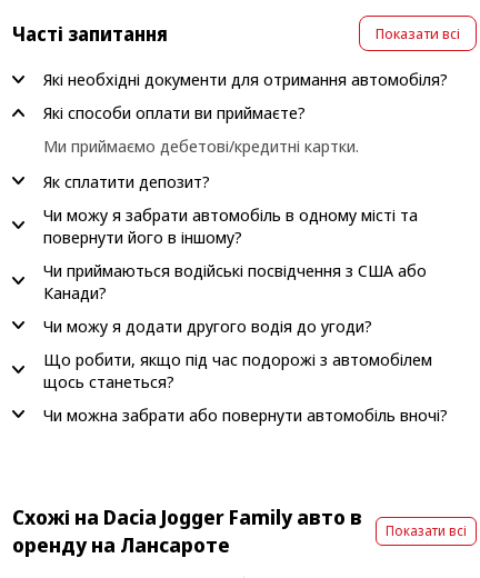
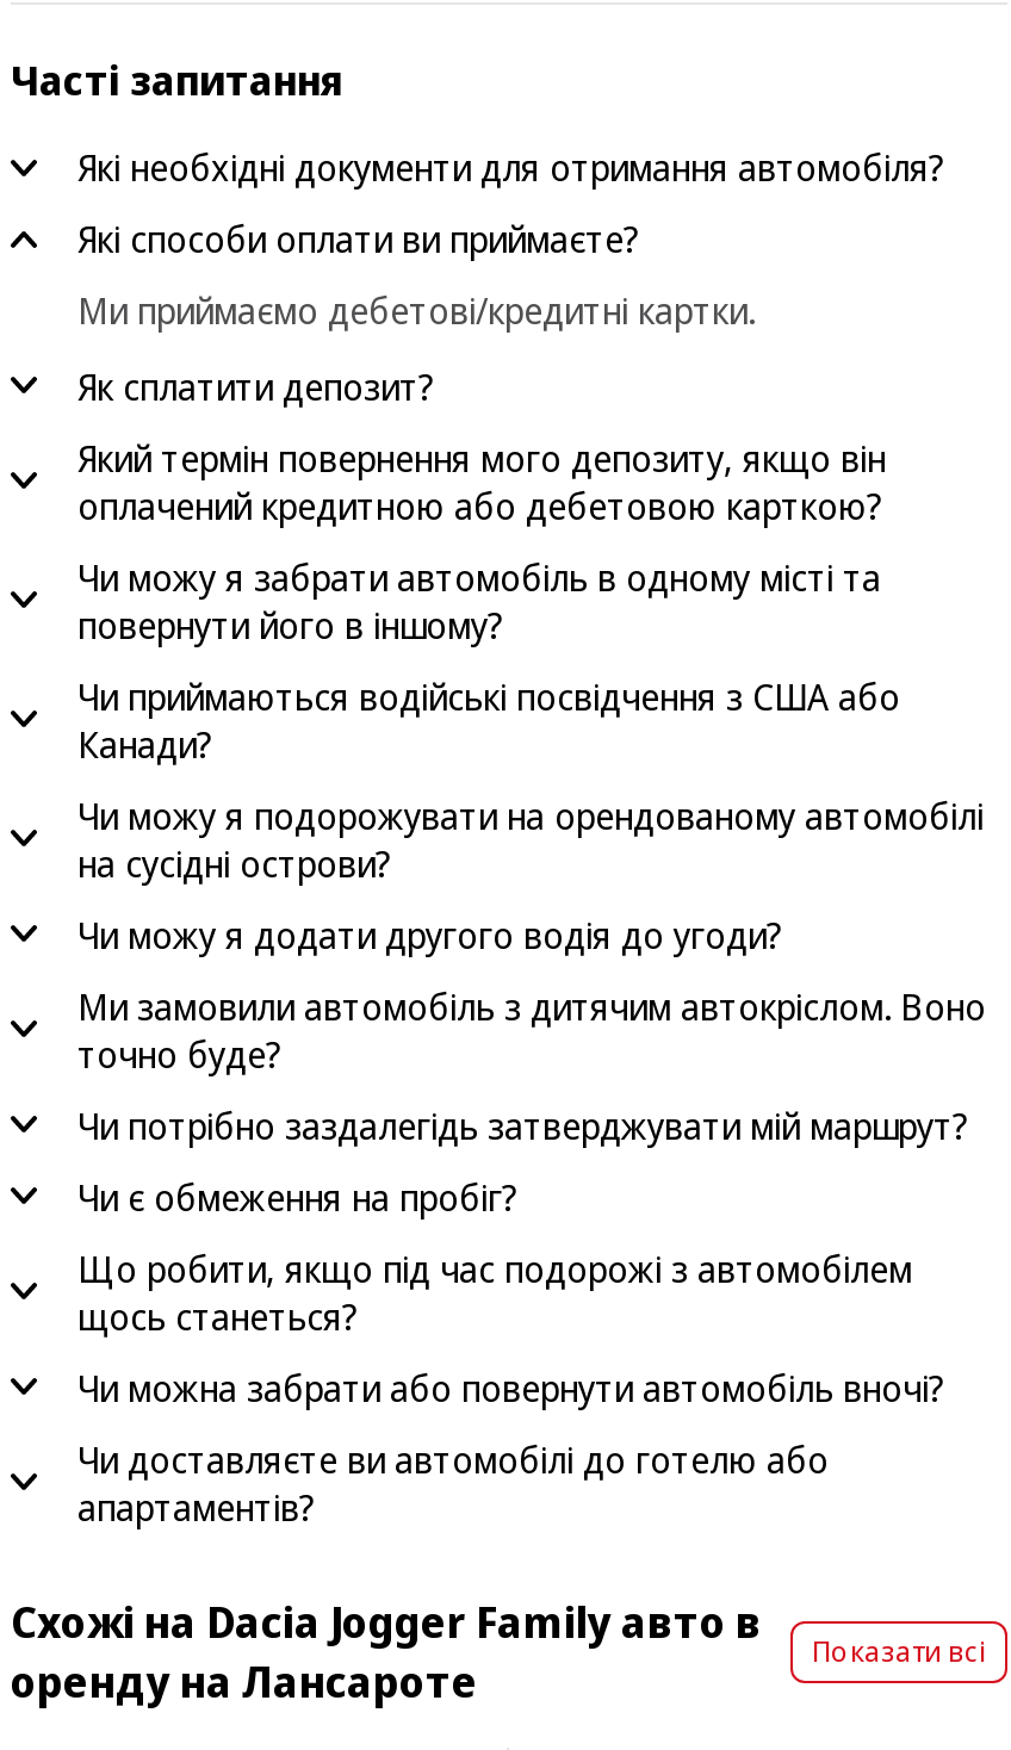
[376,23,460,43] Показати всі -> none
none -> [77,434,886,529] Який термін повернення мого депозиту, якщо він | оплачений кредитною або дебетовою карткою?
none -> [77,792,984,887] Чи можу я подорожувати на орендованому автомобілі | на сусідні острови?
none -> [77,982,986,1221] Ми замовили автомобіль з дитячим автокріслом. Воно | точно буде? | Чи потрібно заздалегідь затверджувати мій маршрут? | Чи є обмеження на пробіг?
none -> [77,1435,829,1531] Чи доставляєте ви автомобілі до готелю або | апартаментів?

